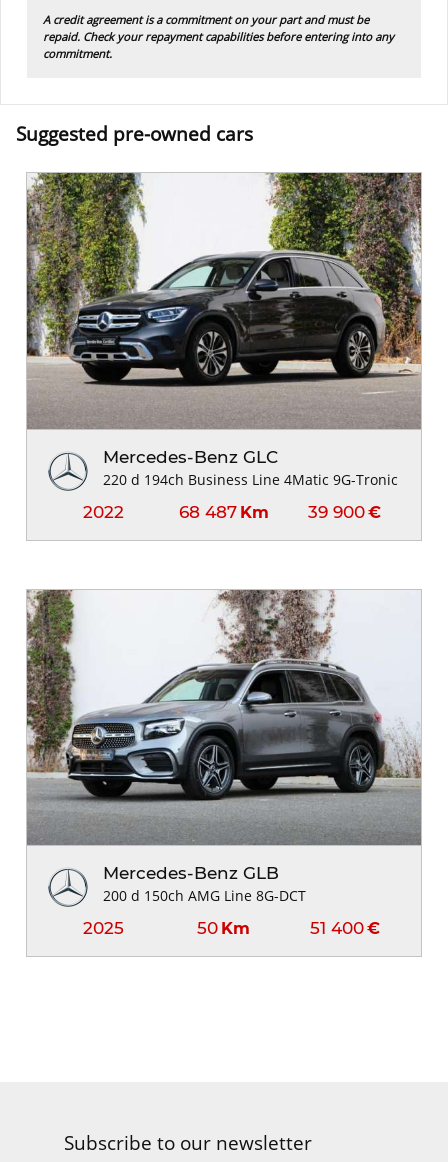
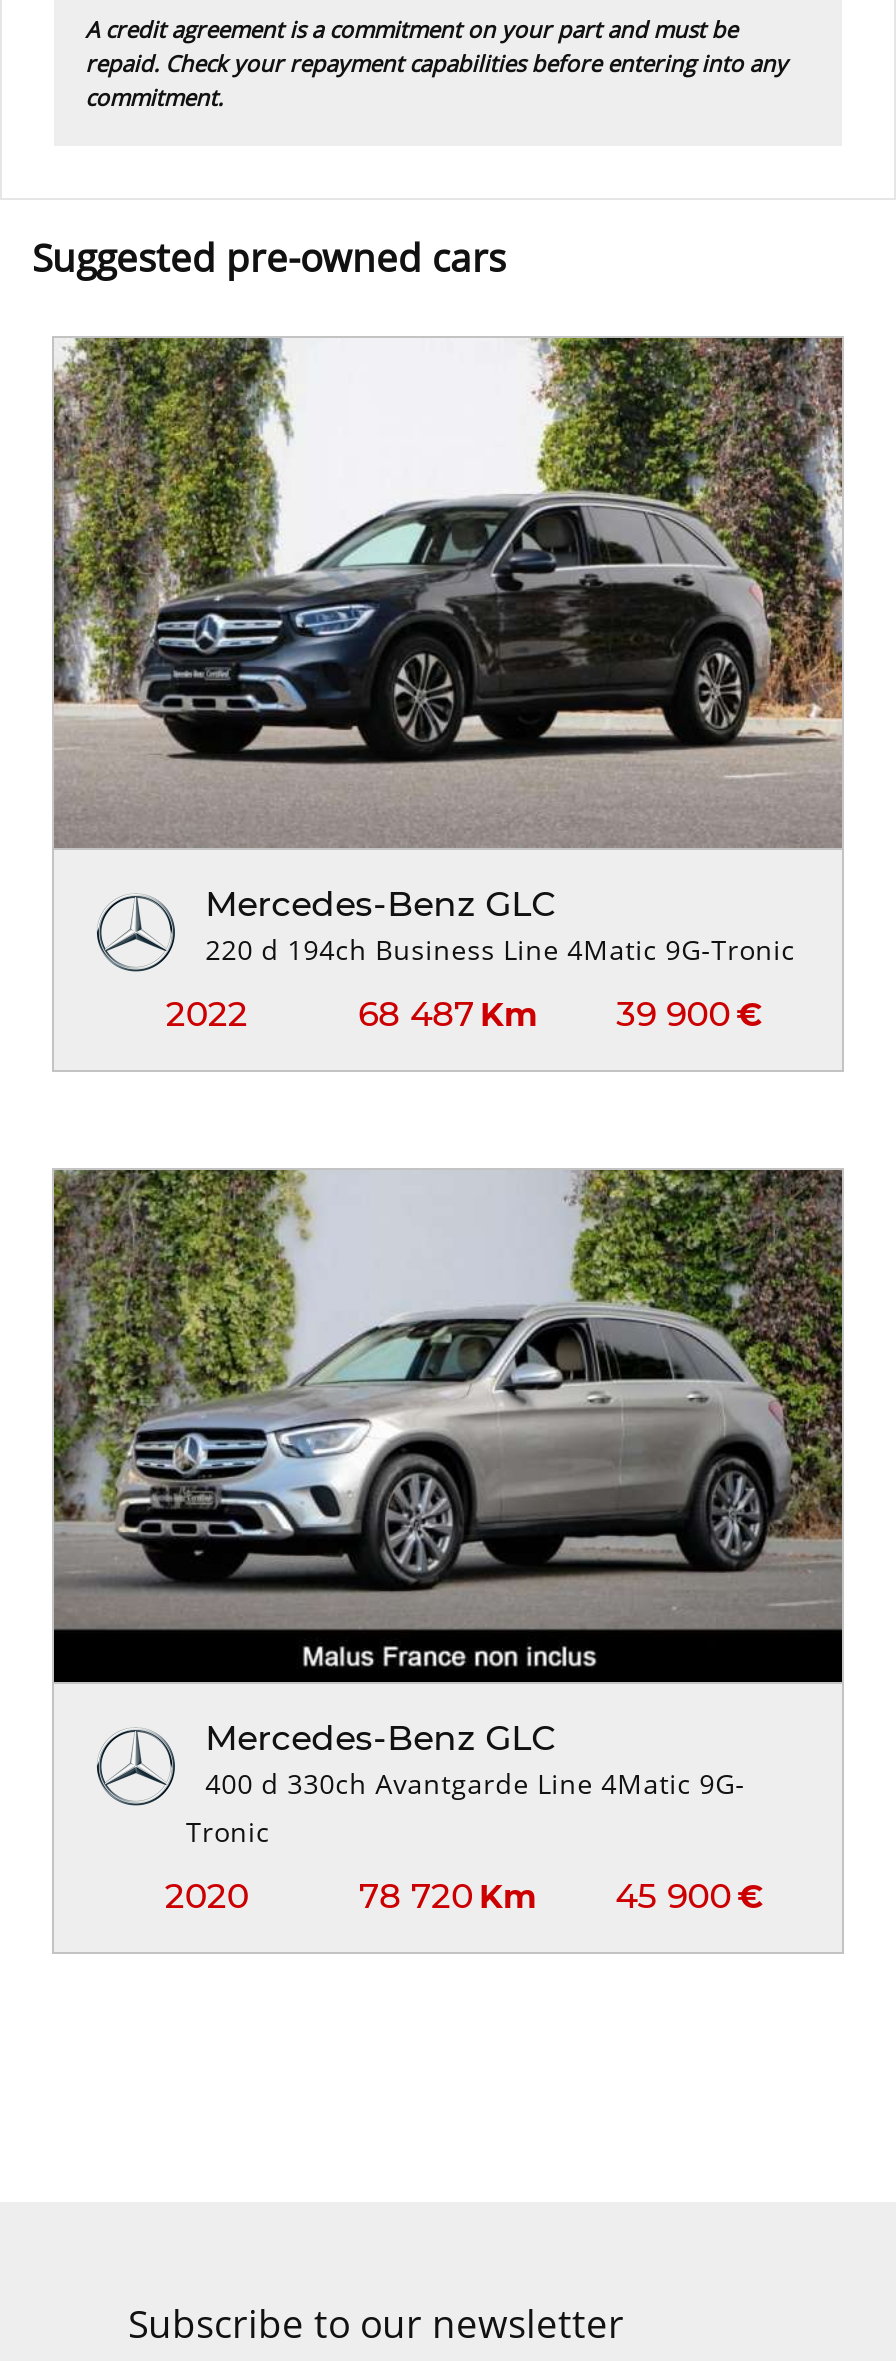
[26,589,422,905] [image] | Mercedes-Benz GLB | 200 d 150ch AMG Line 8G-DCT -> [52,1167,844,1849] [image] | Mercedes-Benz GLC | 400 d 330ch Avantgarde Line 4Matic 9G- | Tronic
[83,918,380,938] 2025 | 50 Km | 51 400 € -> [165,1875,763,1915] 2020 | 78 720 Km | 45 900 €

